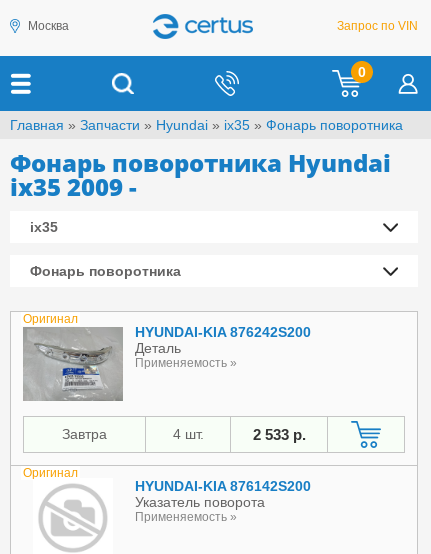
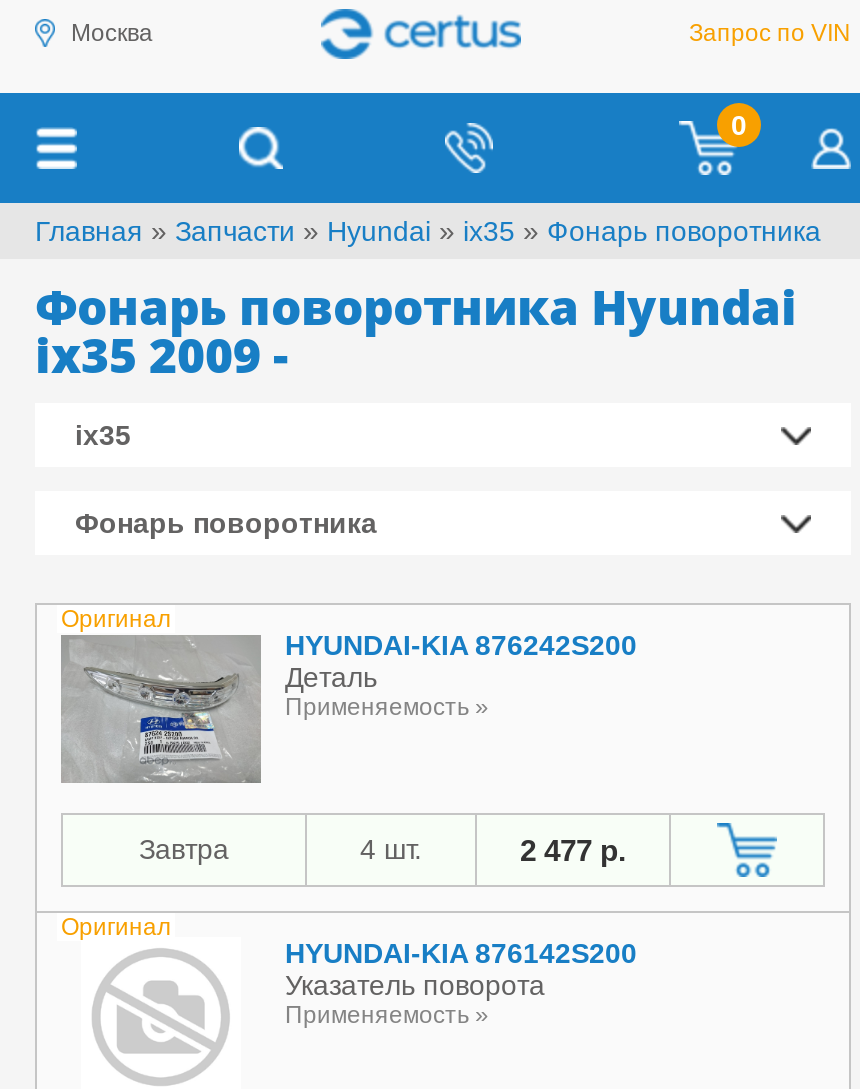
[252,426,305,443] 2 533 р. -> [520,833,626,867] 2 477 р.

